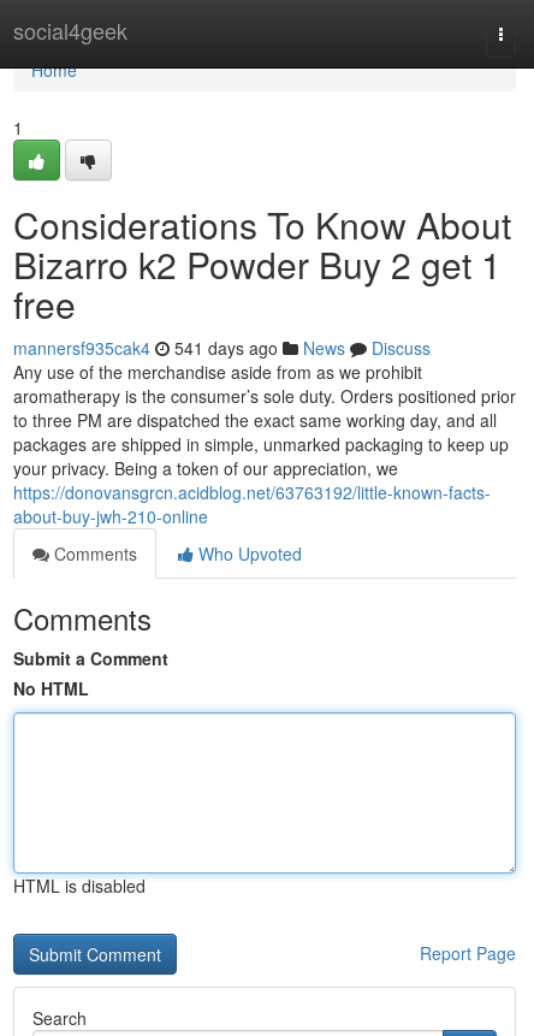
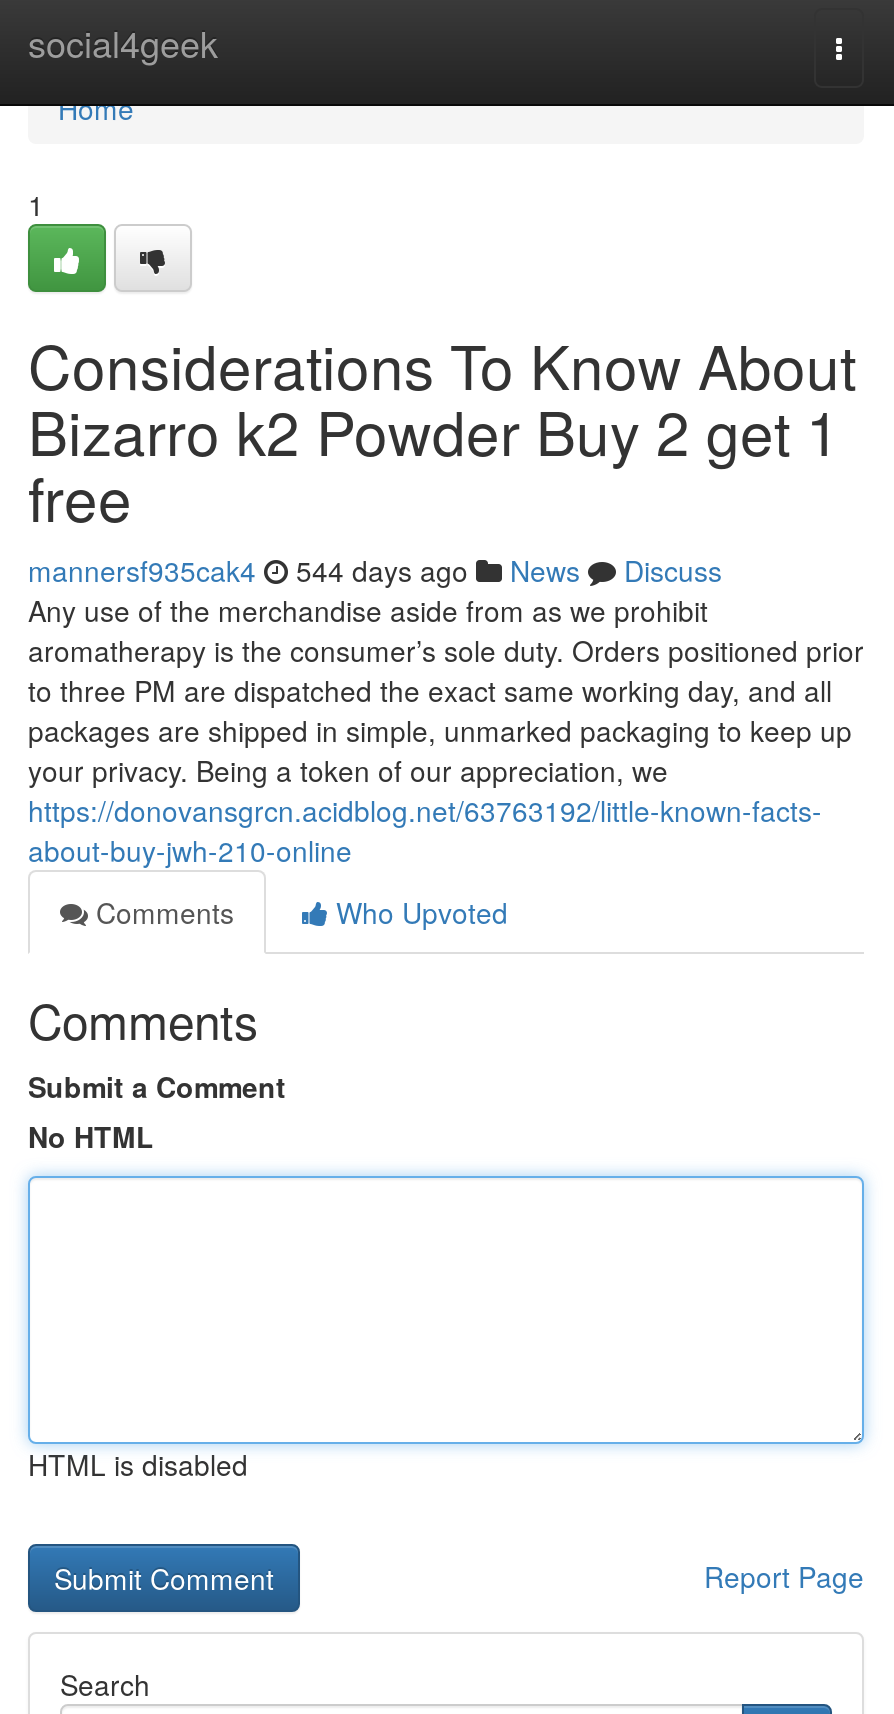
[13,336,431,360] mannersf935cak4 541 days ago News Discuss -> [28,550,722,590] mannersf935cak4 544 days ago News Discuss

